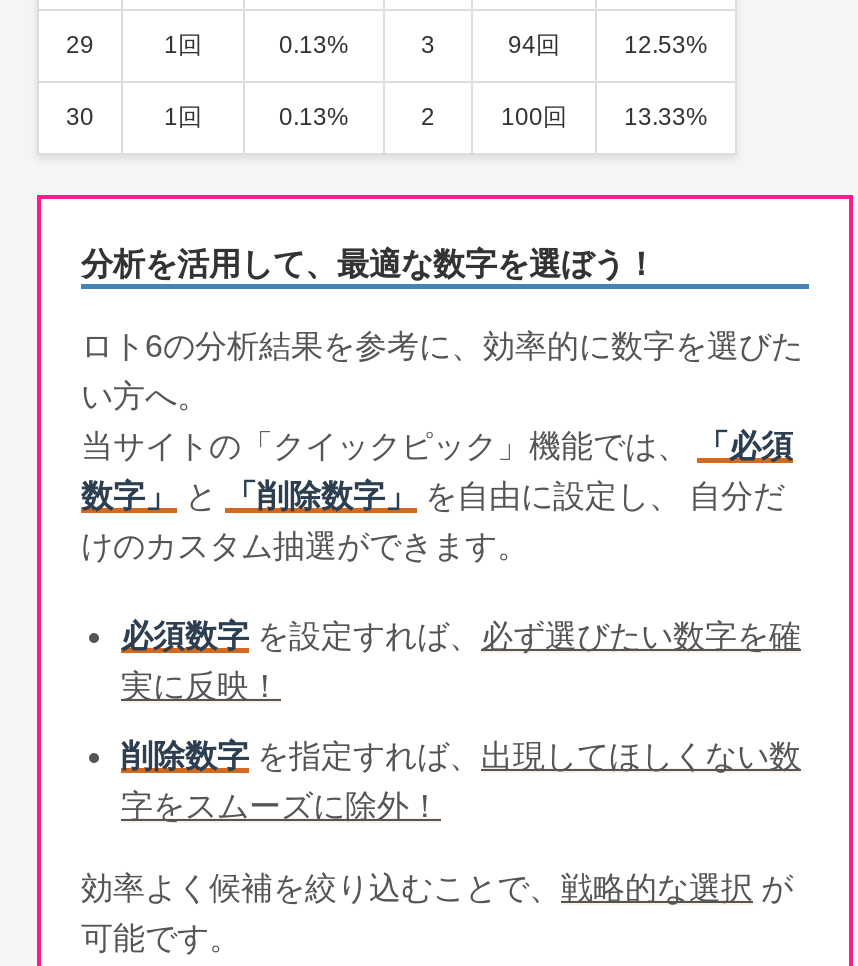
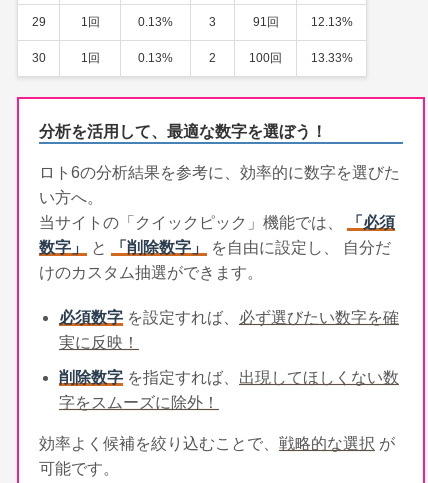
[508,30,560,58] 94回 -> [252,14,278,28] 91回
[624,30,708,58] 12.53% -> [310,14,352,28] 12.13%

